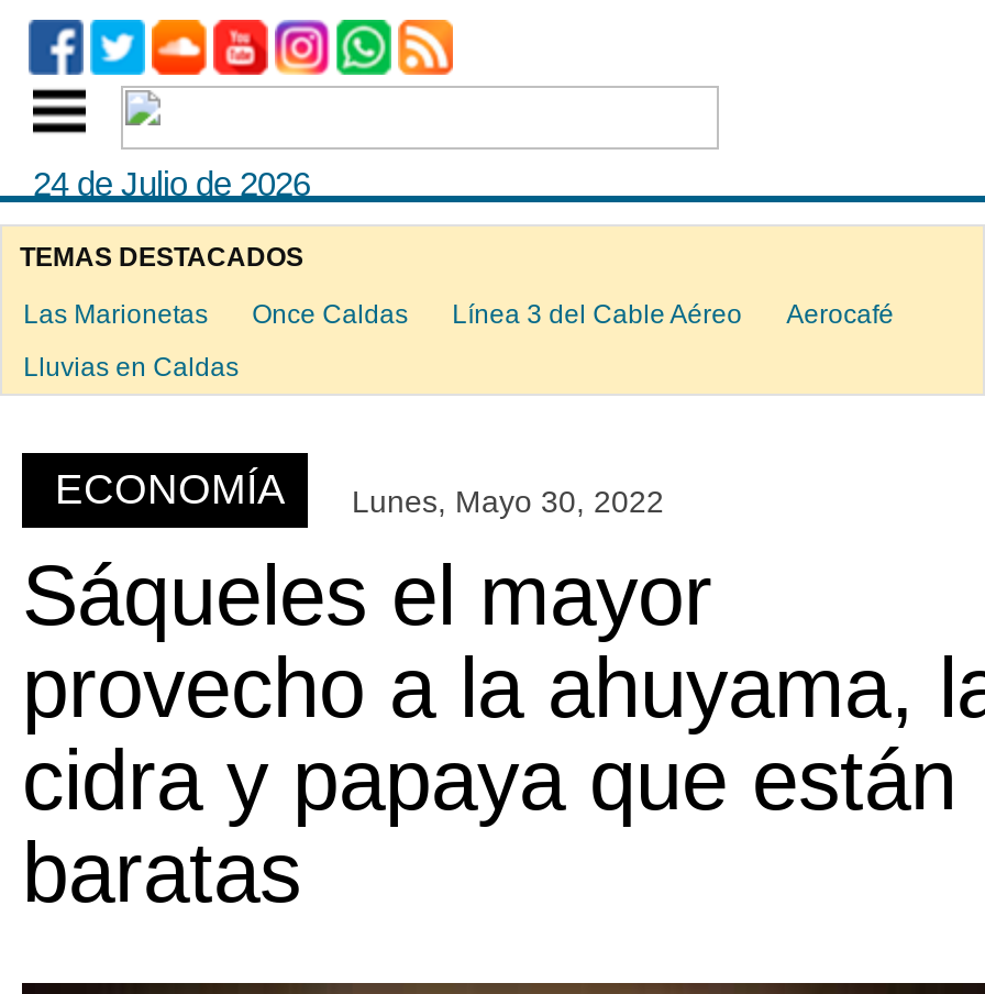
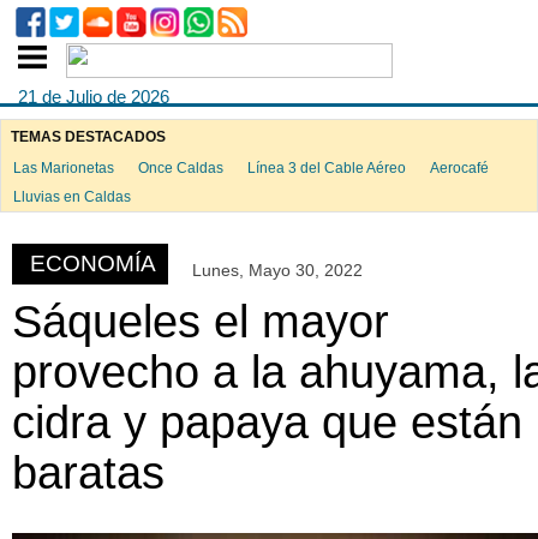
[33,165,310,202] 24 de Julio de 2026 -> [18,86,169,107] 21 de Julio de 2026

